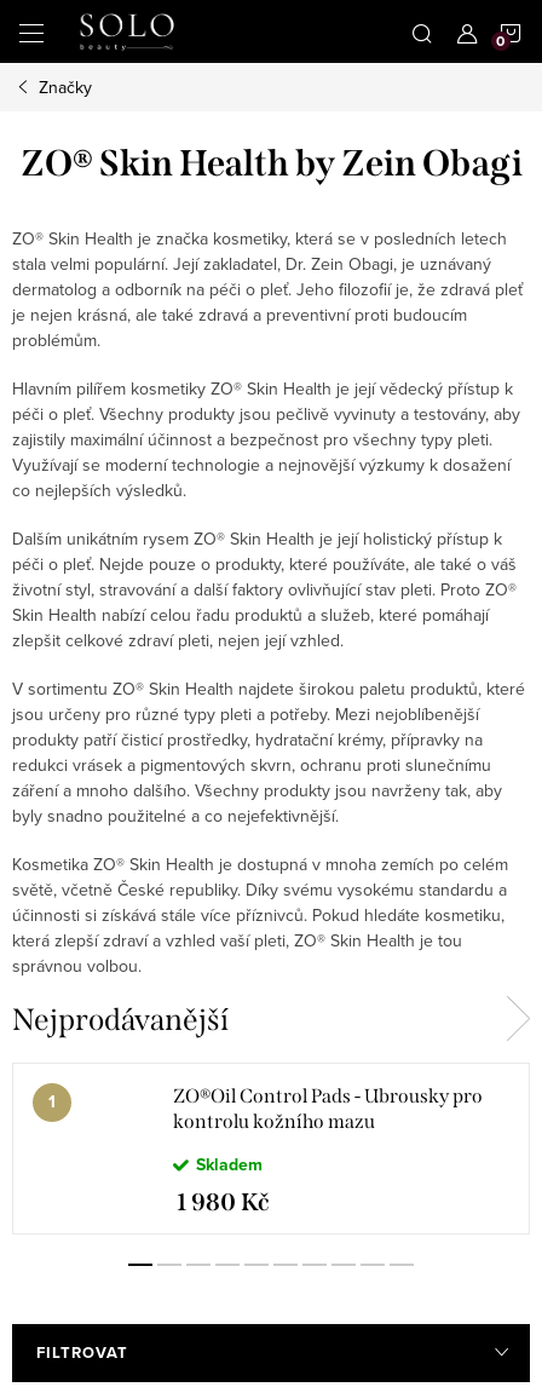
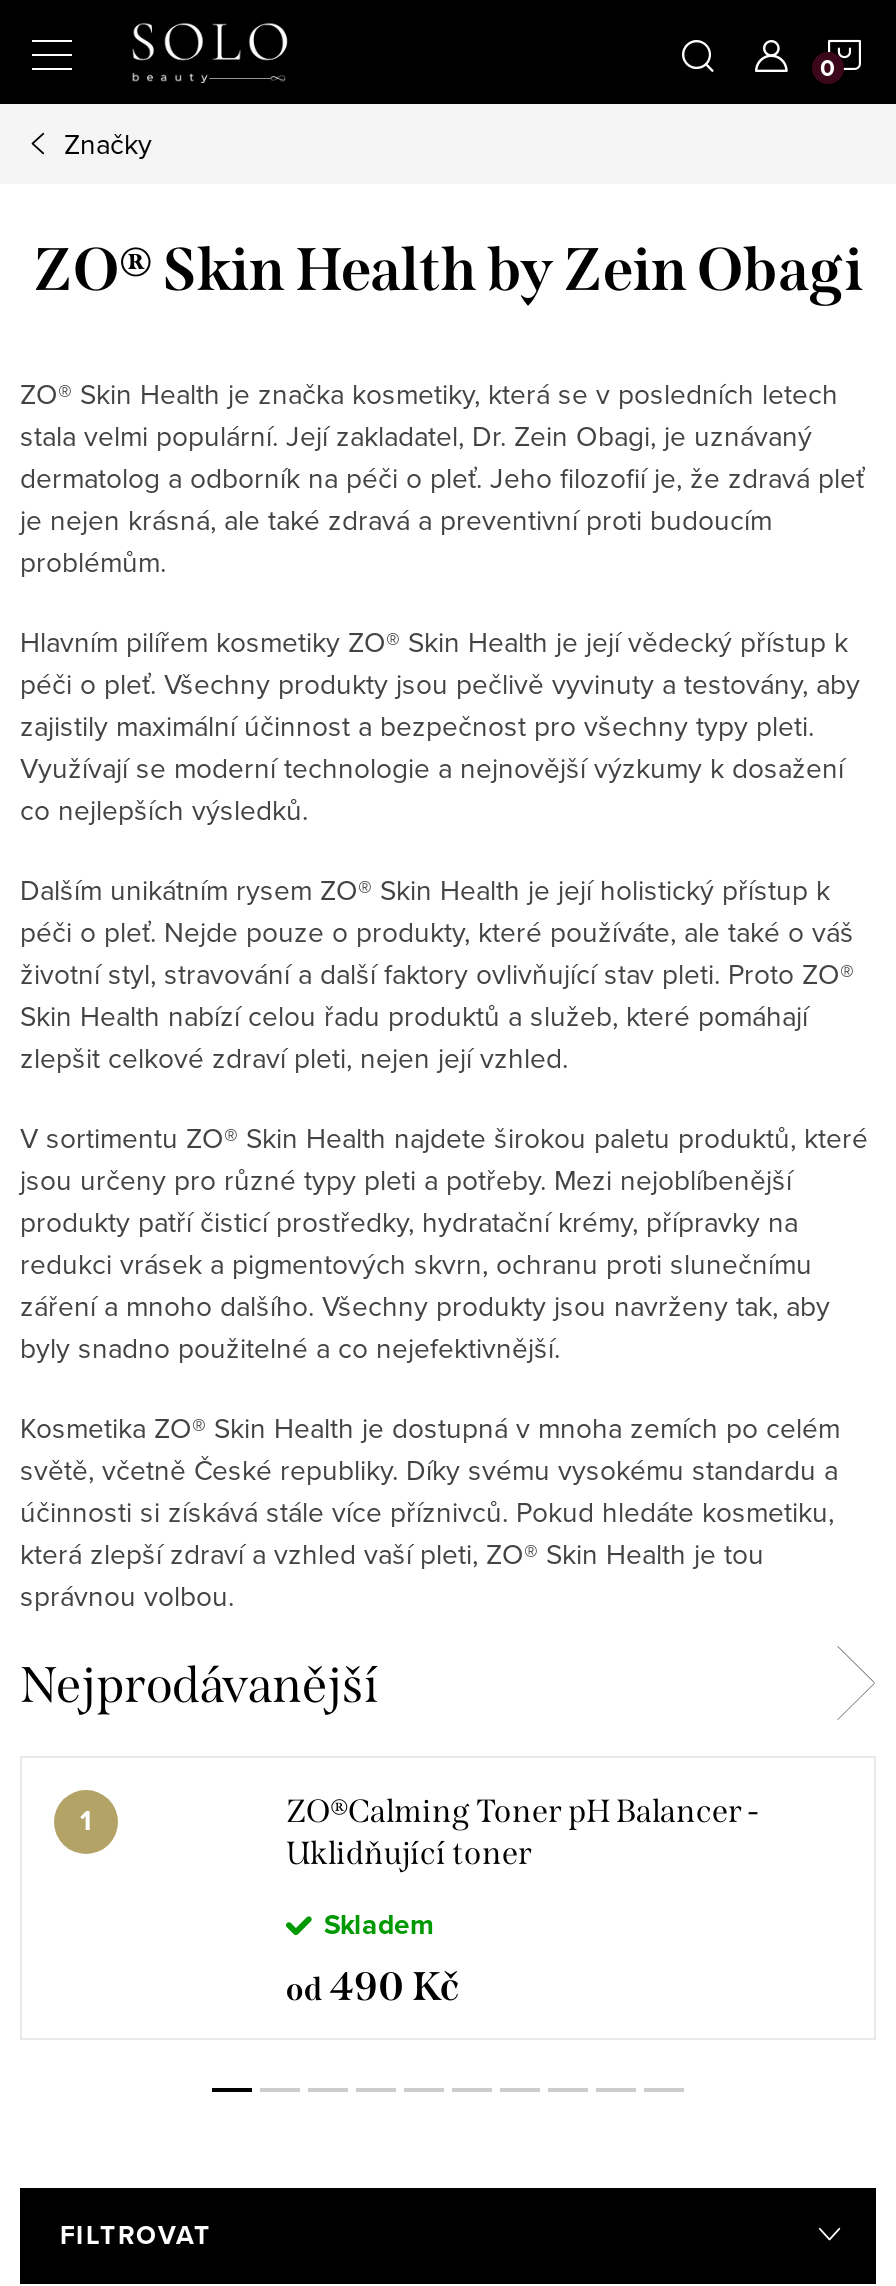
[173,1084,483,1133] ZO®Oil Control Pads - Ubrousky pro | kontrolu kožního mazu -> [286,1792,758,1872] ZO®Calming Toner pH Balancer - | Uklidňující toner
[177,1187,270,1216] 1 980 Kč -> [286,1962,460,2010] od 490 Kč

